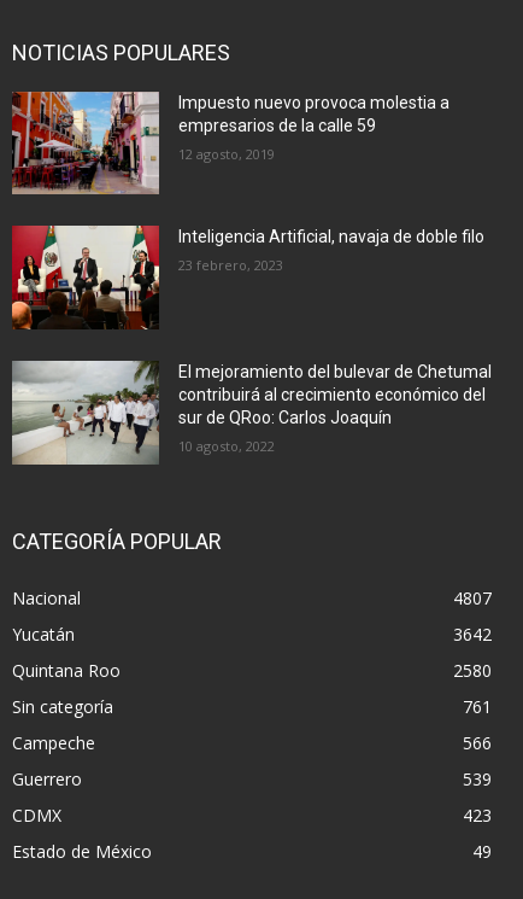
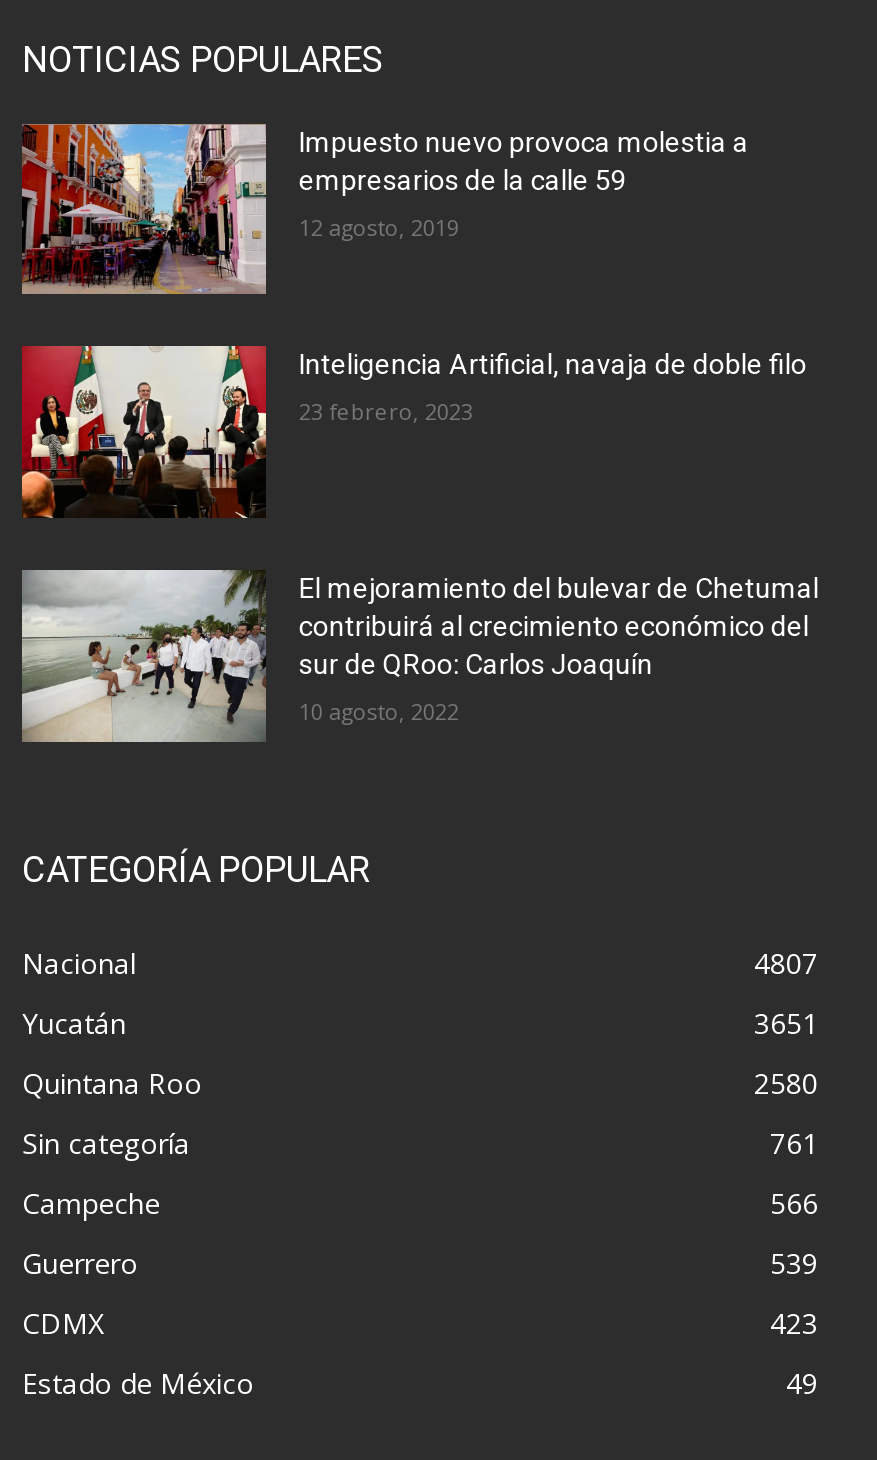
[453,622,492,645] 3642 -> [754,1003,818,1041] 3651

